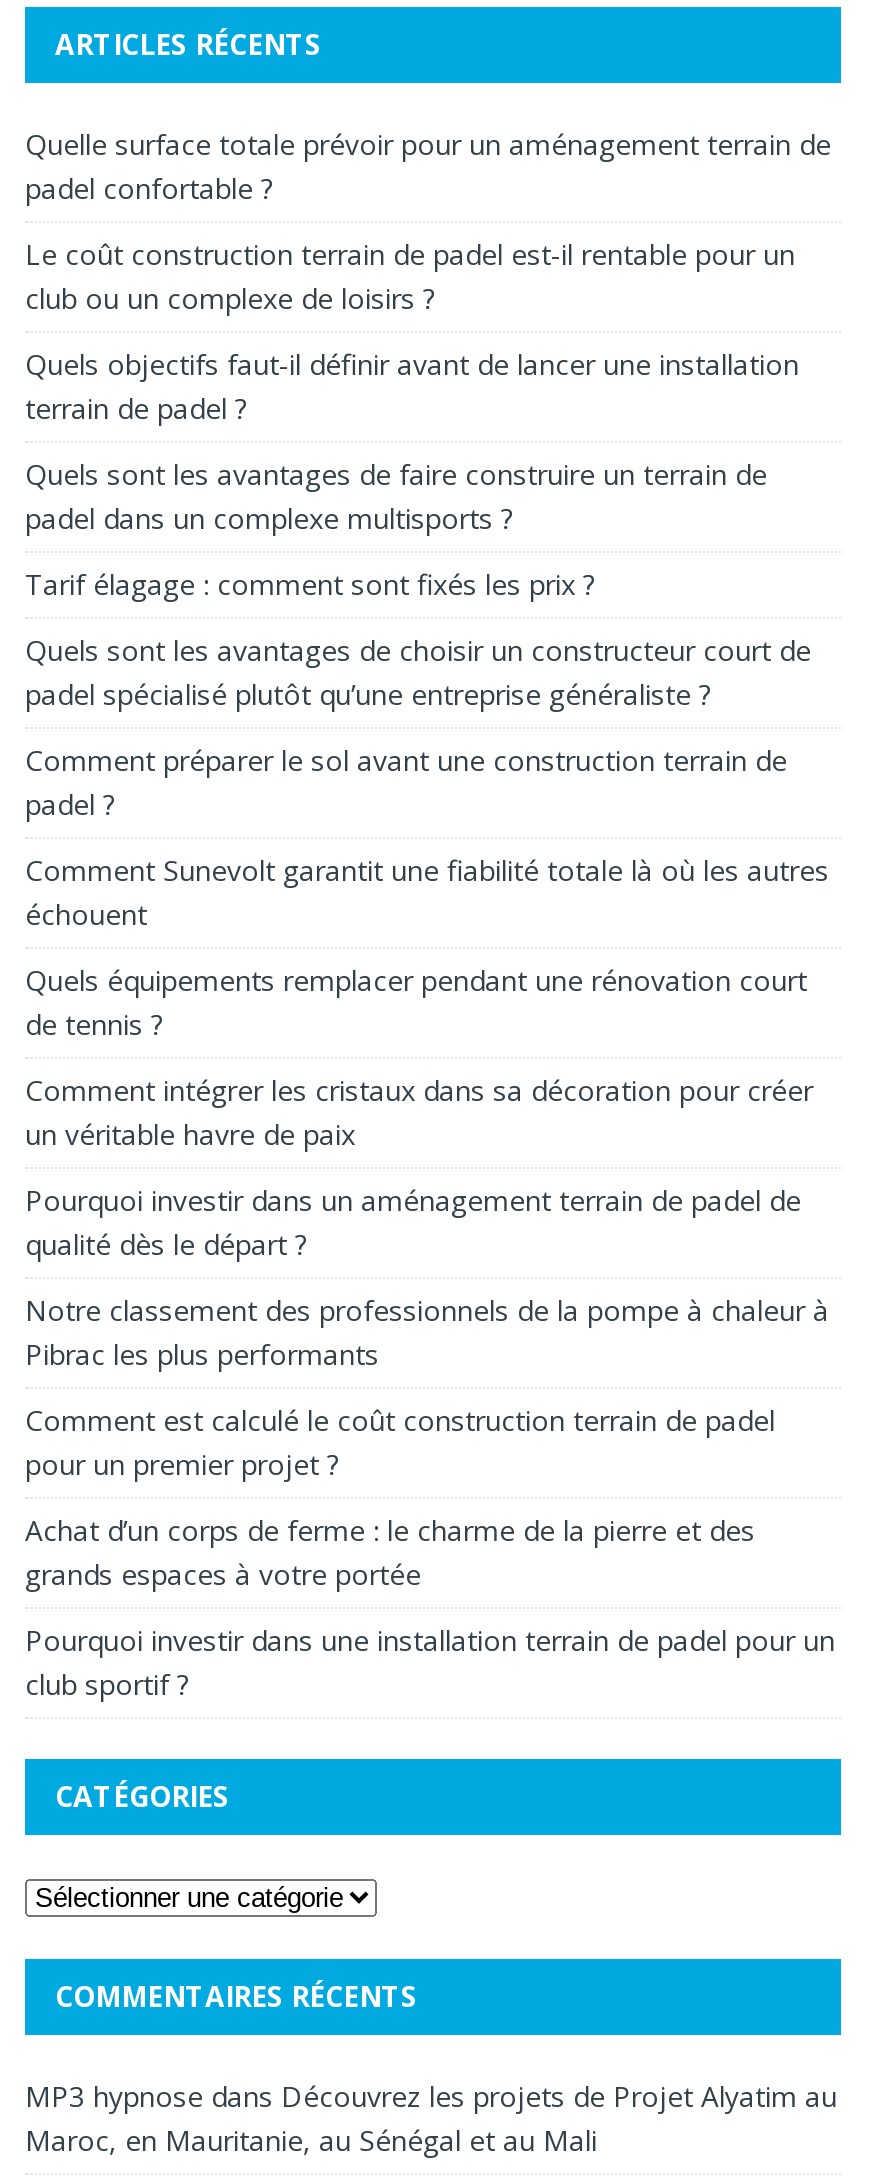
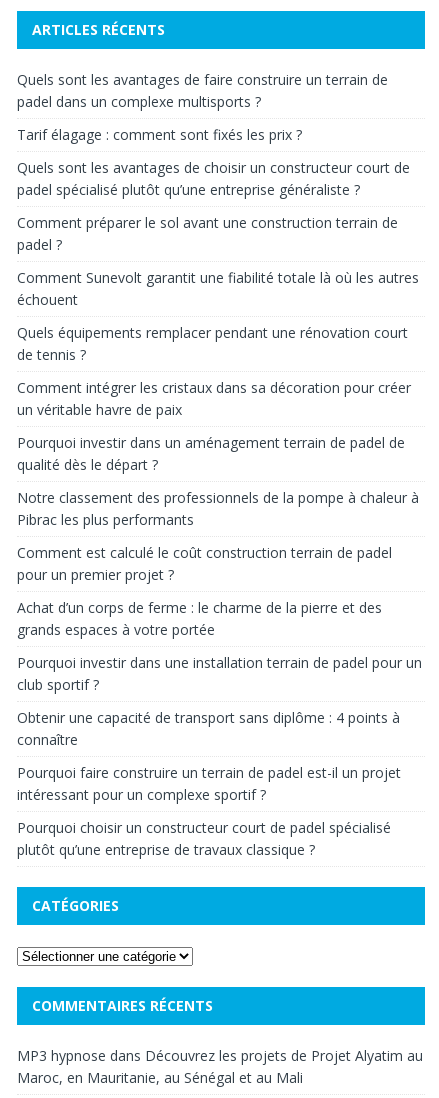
[25,125,831,427] Quelle surface totale prévoir pour un aménagement terrain de | padel confortable ? | Le coût construction terrain de padel est-il rentable pour un | club ou un complexe de loisirs ? | Quels objectifs faut-il définir avant de lancer une installation | terrain de padel ? -> none
moved [25,455,835,1703] -> [17,70,422,694]: Quels sont les avantages de faire construire un terrain de | padel dans un complexe multisports ? | Tarif élagage : comment sont fixés les prix ? | ... | Pourquoi investir dans une installation terrain de padel pour un | club sportif ?
none -> [17,708,401,859] Obtenir une capacité de transport sans diplôme : 4 points à | connaître | Pourquoi faire construire un terrain de padel est-il un projet | intéressant pour un complexe sportif ? | Pourquoi choisir un constructeur court de padel spécialisé | plutôt qu’une entreprise de travaux classique ?

